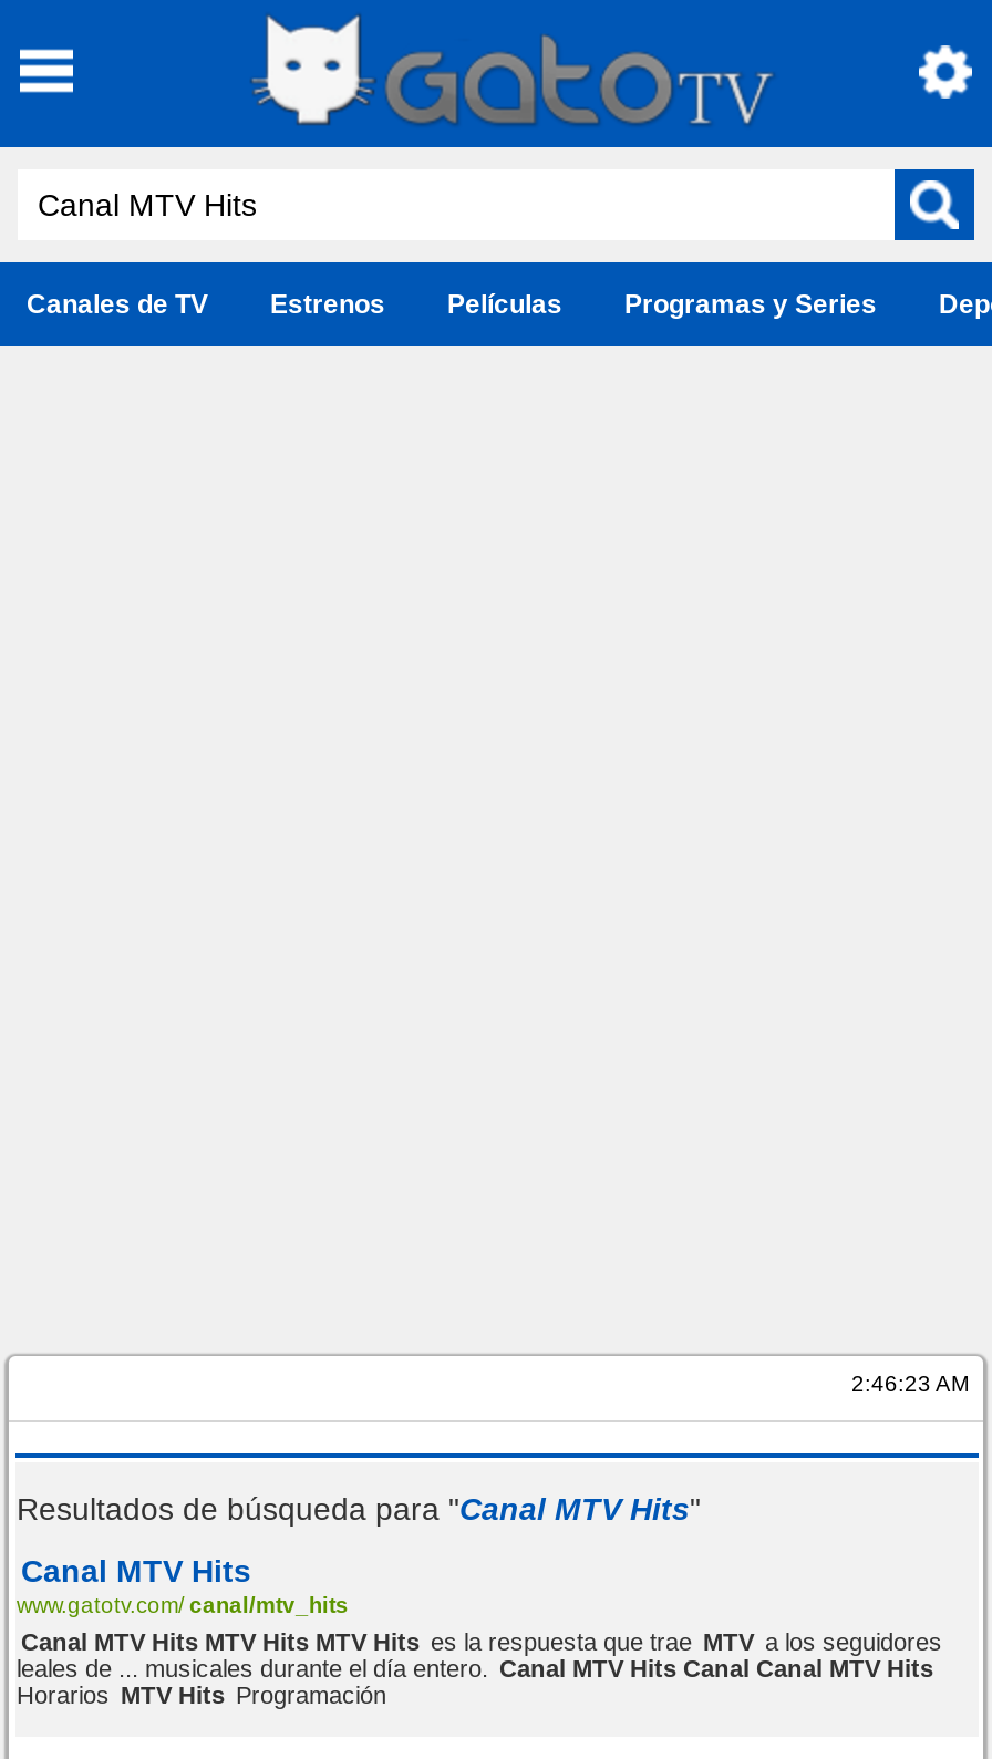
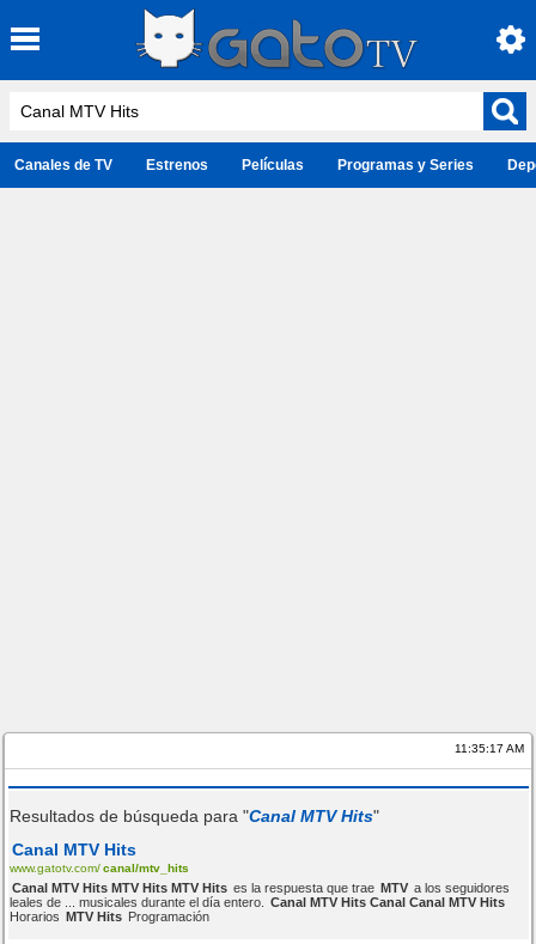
[851,1372,969,1396] 2:46:23 AM -> [454,742,523,755] 11:35:17 AM

